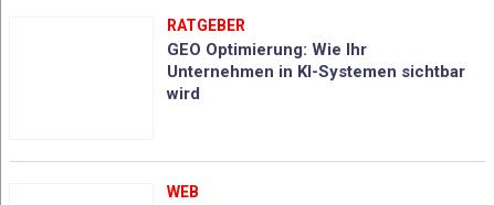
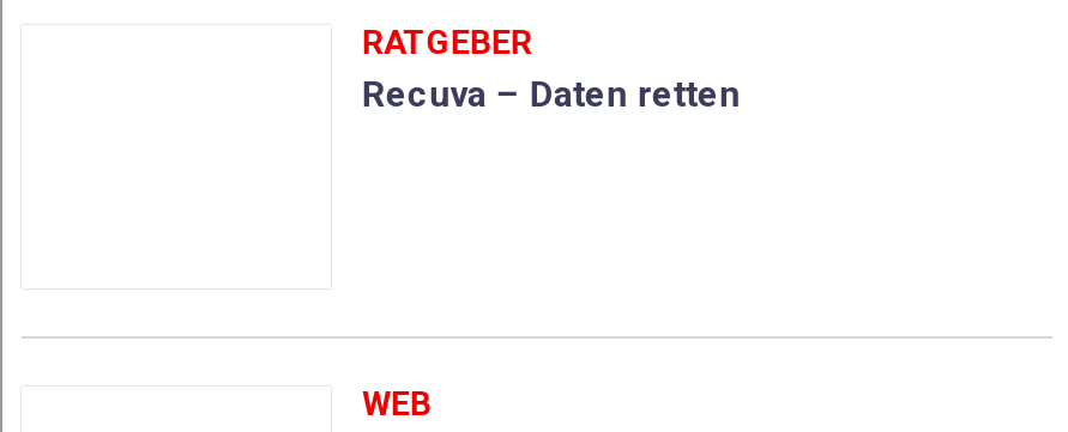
[167,40,465,104] GEO Optimierung: Wie Ihr | Unternehmen in KI-Systemen sichtbar | wird -> [362,73,741,116] Recuva – Daten retten

